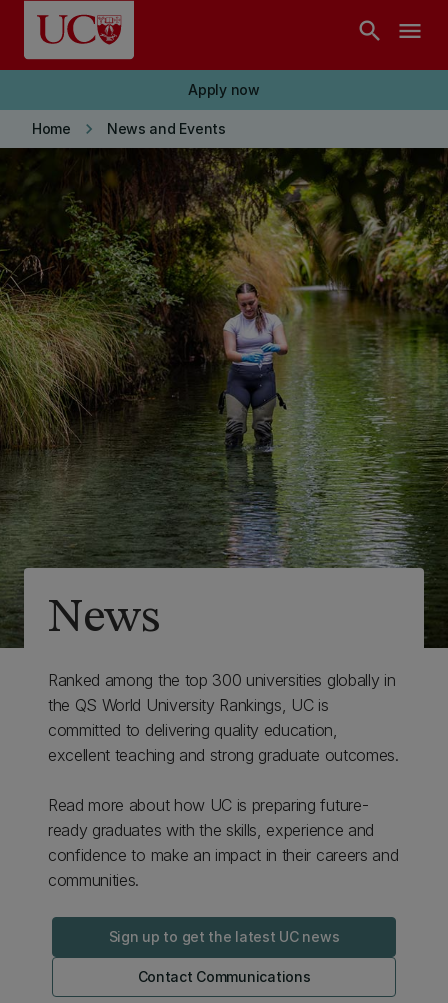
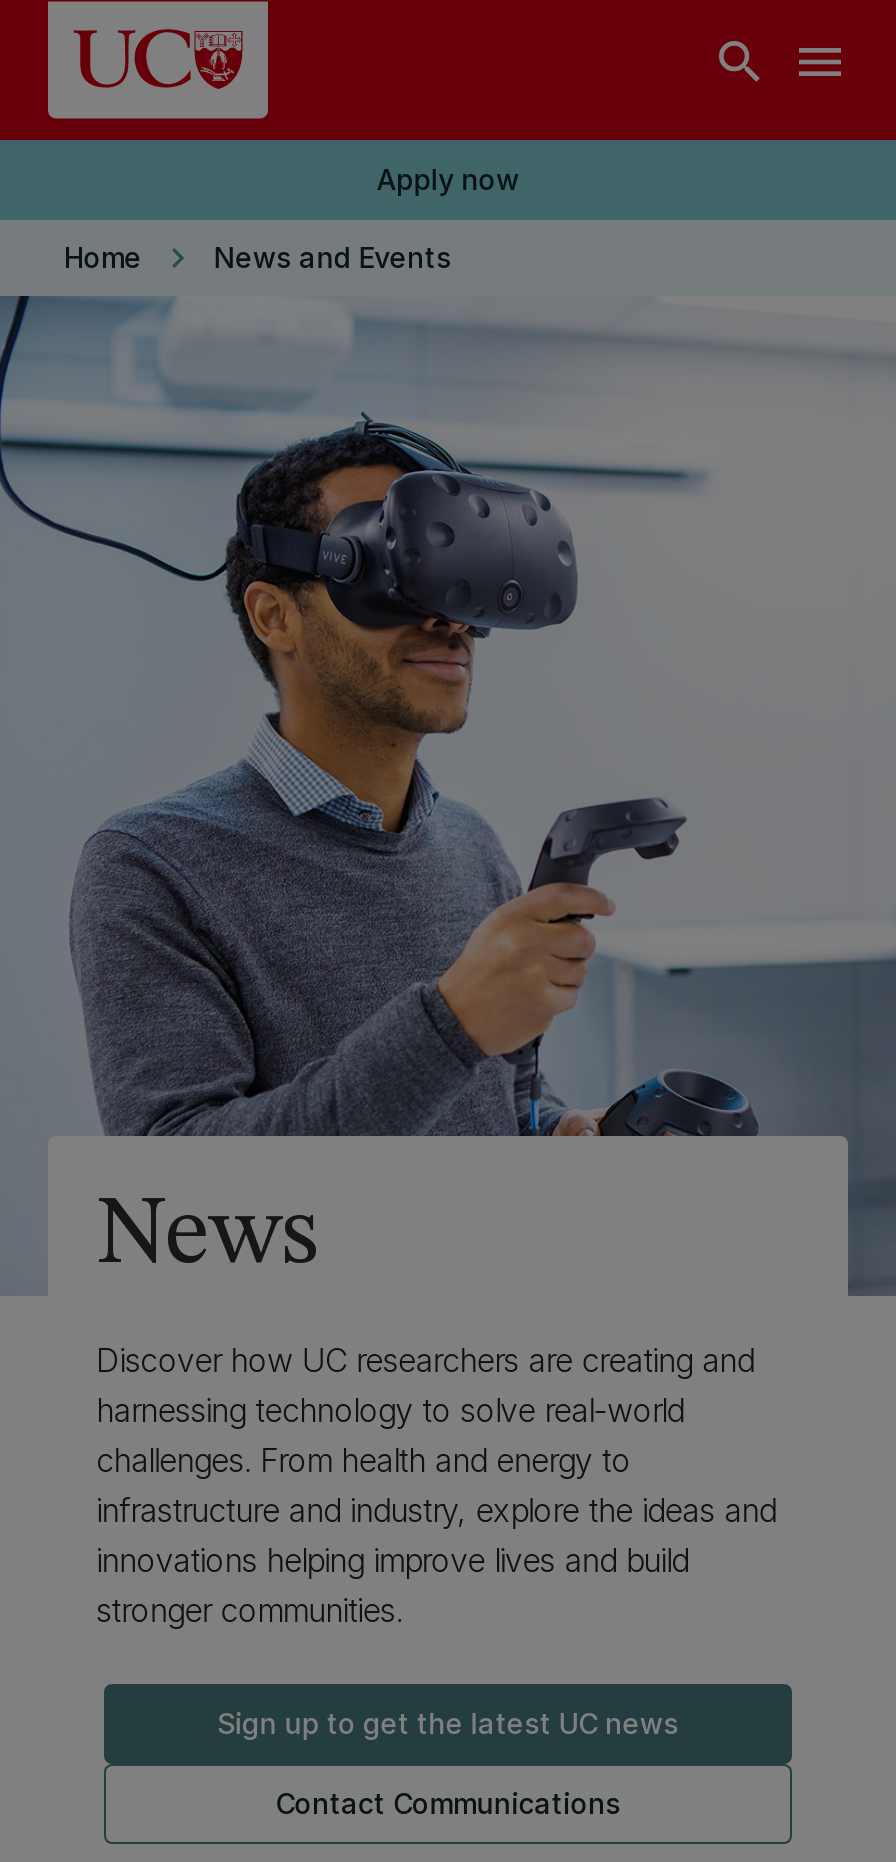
[3,147,445,890] [image] | Ranked among the top 300 universities globally in | the QS World University Rankings, UC is | committed to delivering quality education, | excellent teaching and strong graduate outcomes. | Read more about how UC is preparing future- | ready graduates with the skills, experience and | confidence to make an impact in their careers and | communities. -> [6,294,890,1630] [image] | Discover how UC researchers are creating and | harnessing technology to solve real-world | challenges. From health and energy to | infrastructure and industry, explore the ideas and | innovations helping improve lives and build | stronger communities.

